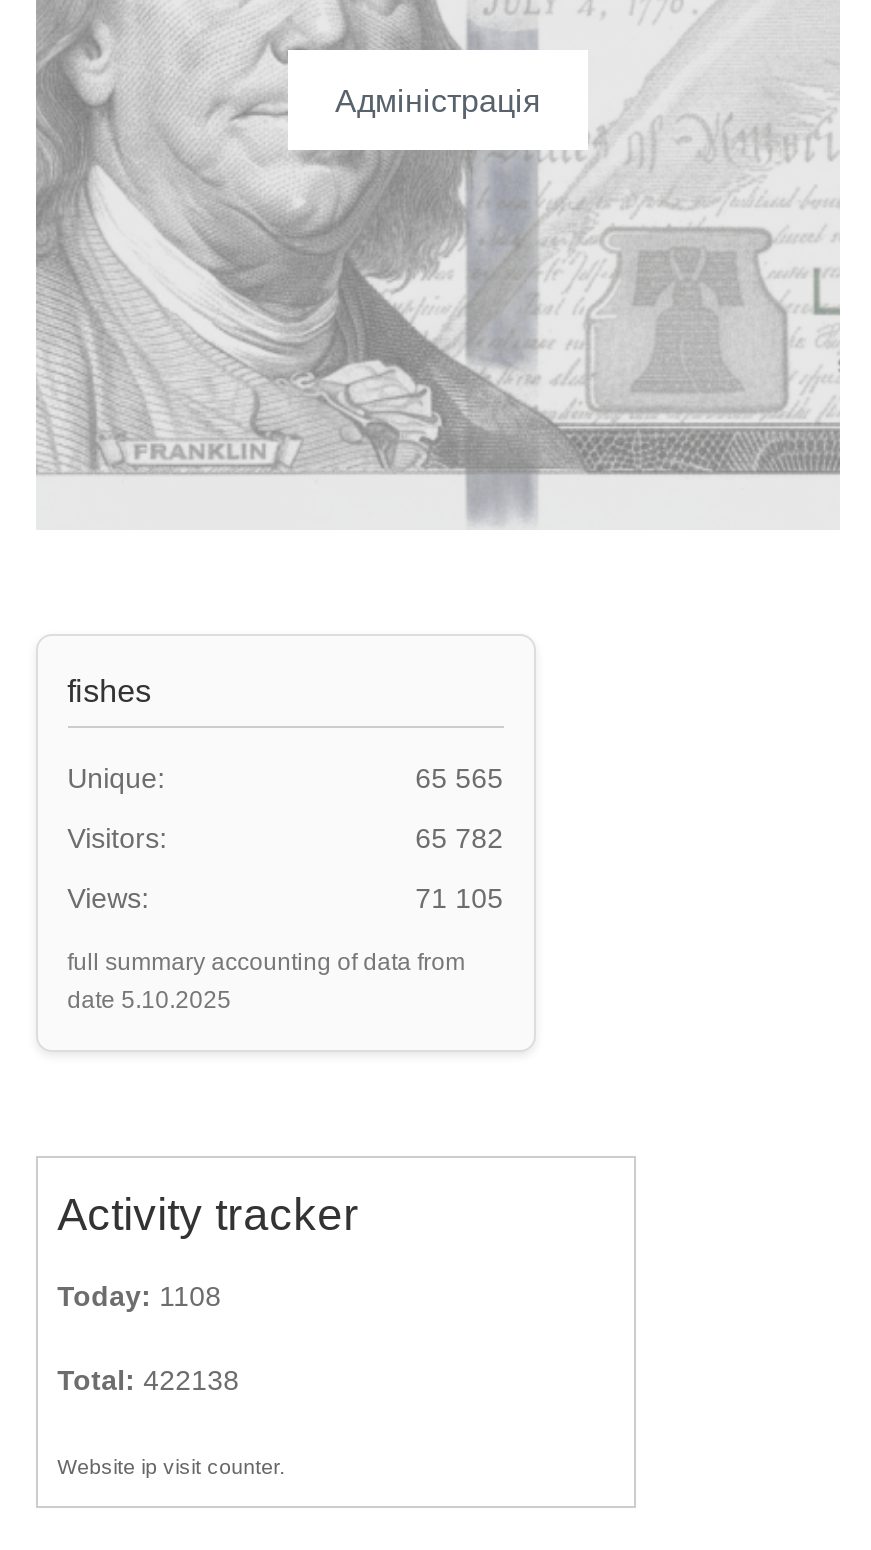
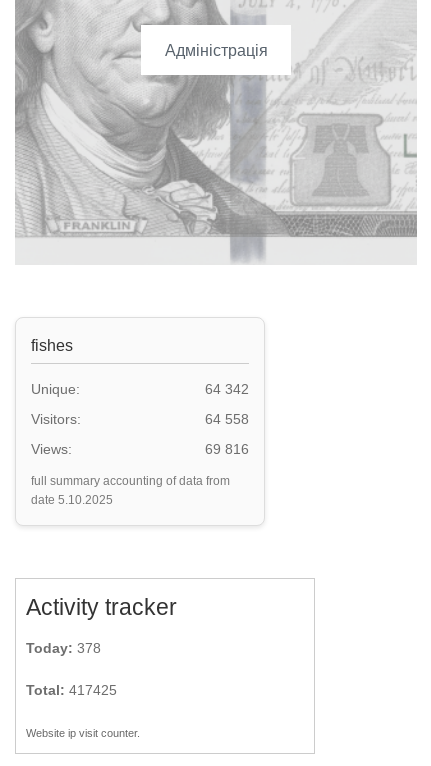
[415,762,503,794] 65 565 -> [205,381,249,397] 64 342
[415,822,503,854] 65 782 -> [205,411,249,427] 64 558
[415,882,503,914] 71 105 -> [205,441,249,457] 69 816
[57,1280,221,1312] Today: 1108 -> [26,640,101,656] Today: 378
[57,1364,239,1396] Total: 422138 -> [26,682,117,698] Total: 417425

